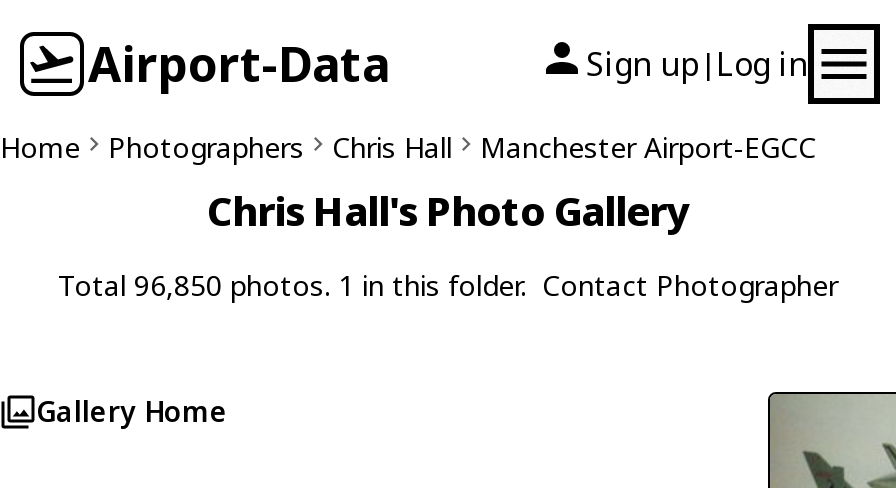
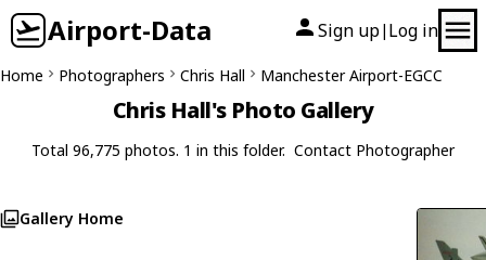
[58,266,838,304] Total 96,850 photos. 1 in this folder. Contact Photographer -> [31,140,455,160] Total 96,775 photos. 1 in this folder. Contact Photographer

